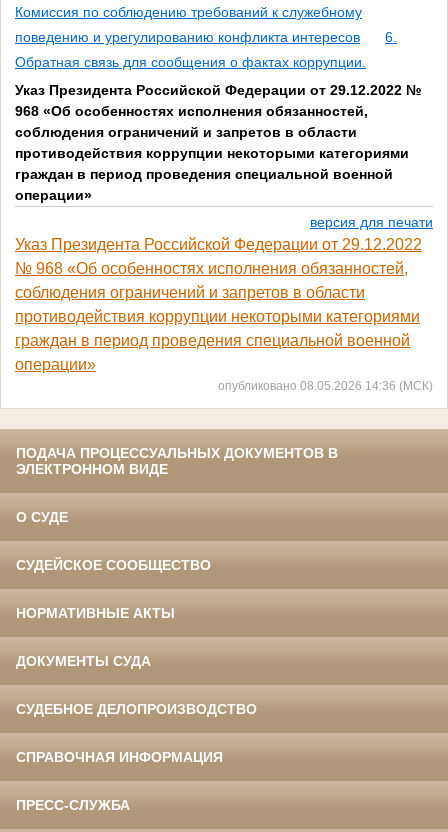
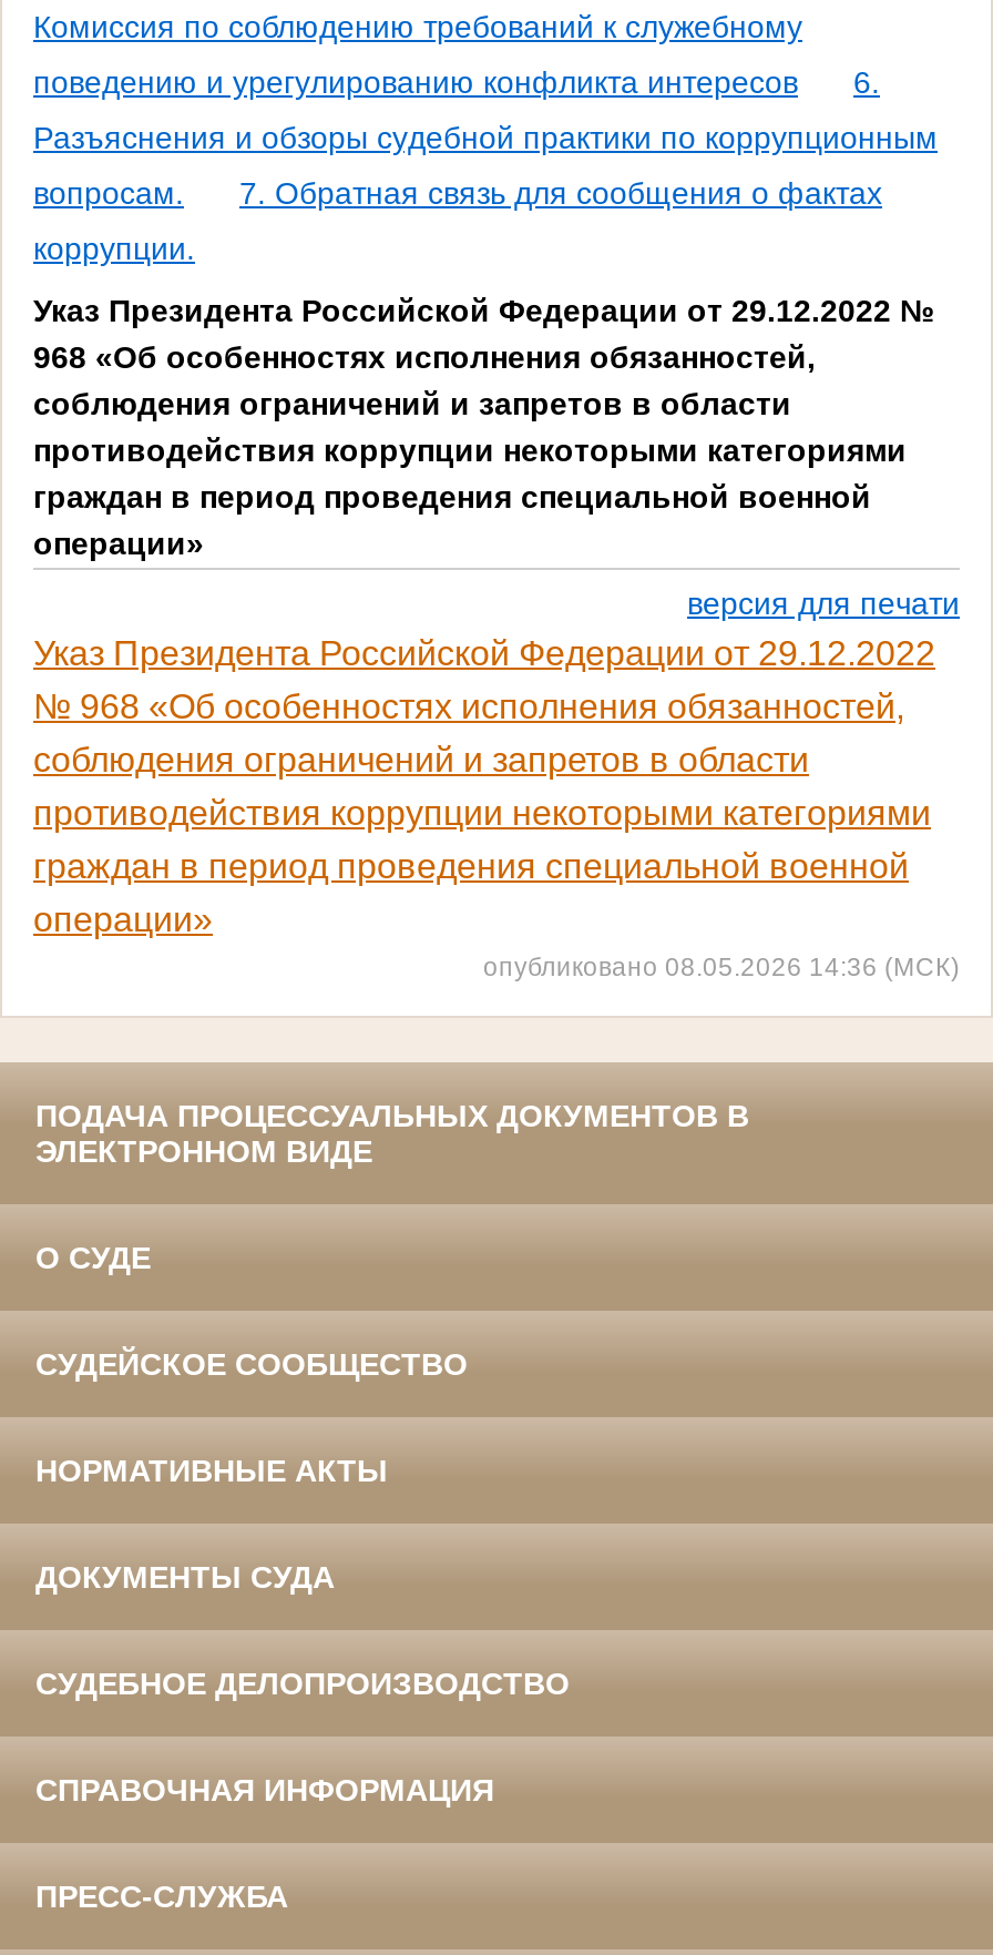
[15,54,366,70] Обратная связь для сообщения о фактах коррупции. -> [33,120,938,267] Разъяснения и обзоры судебной практики по коррупционным | вопросам. | 7. Обратная связь для сообщения о фактах | коррупции.

